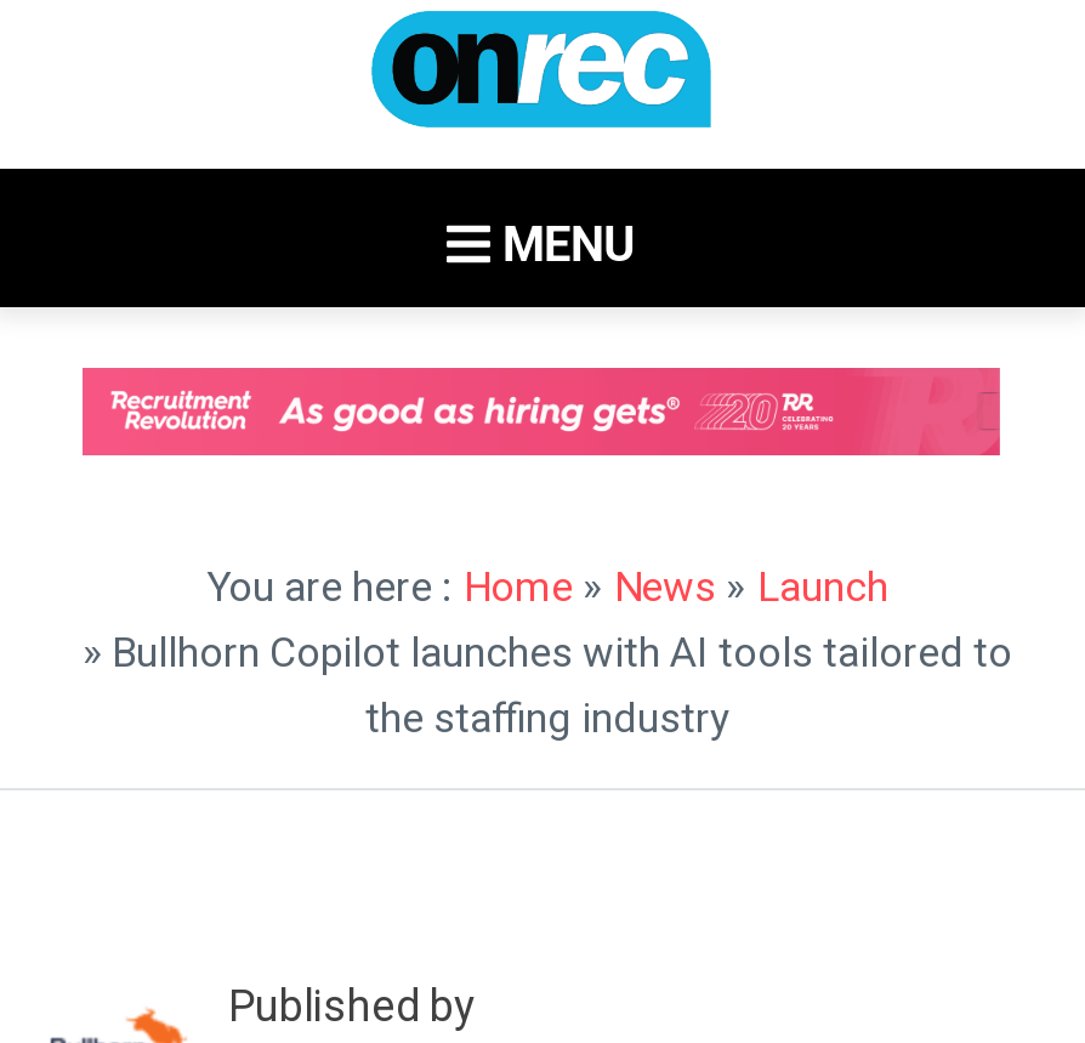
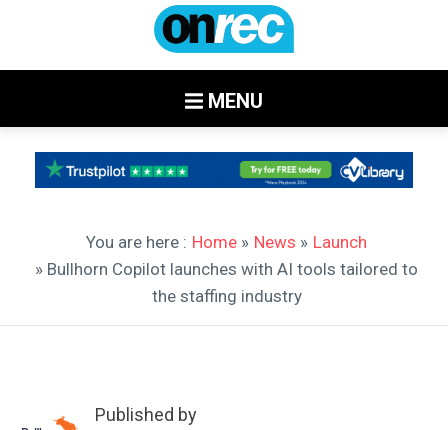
[80,365,1002,458] [image] -> [34,151,414,189] [image]

